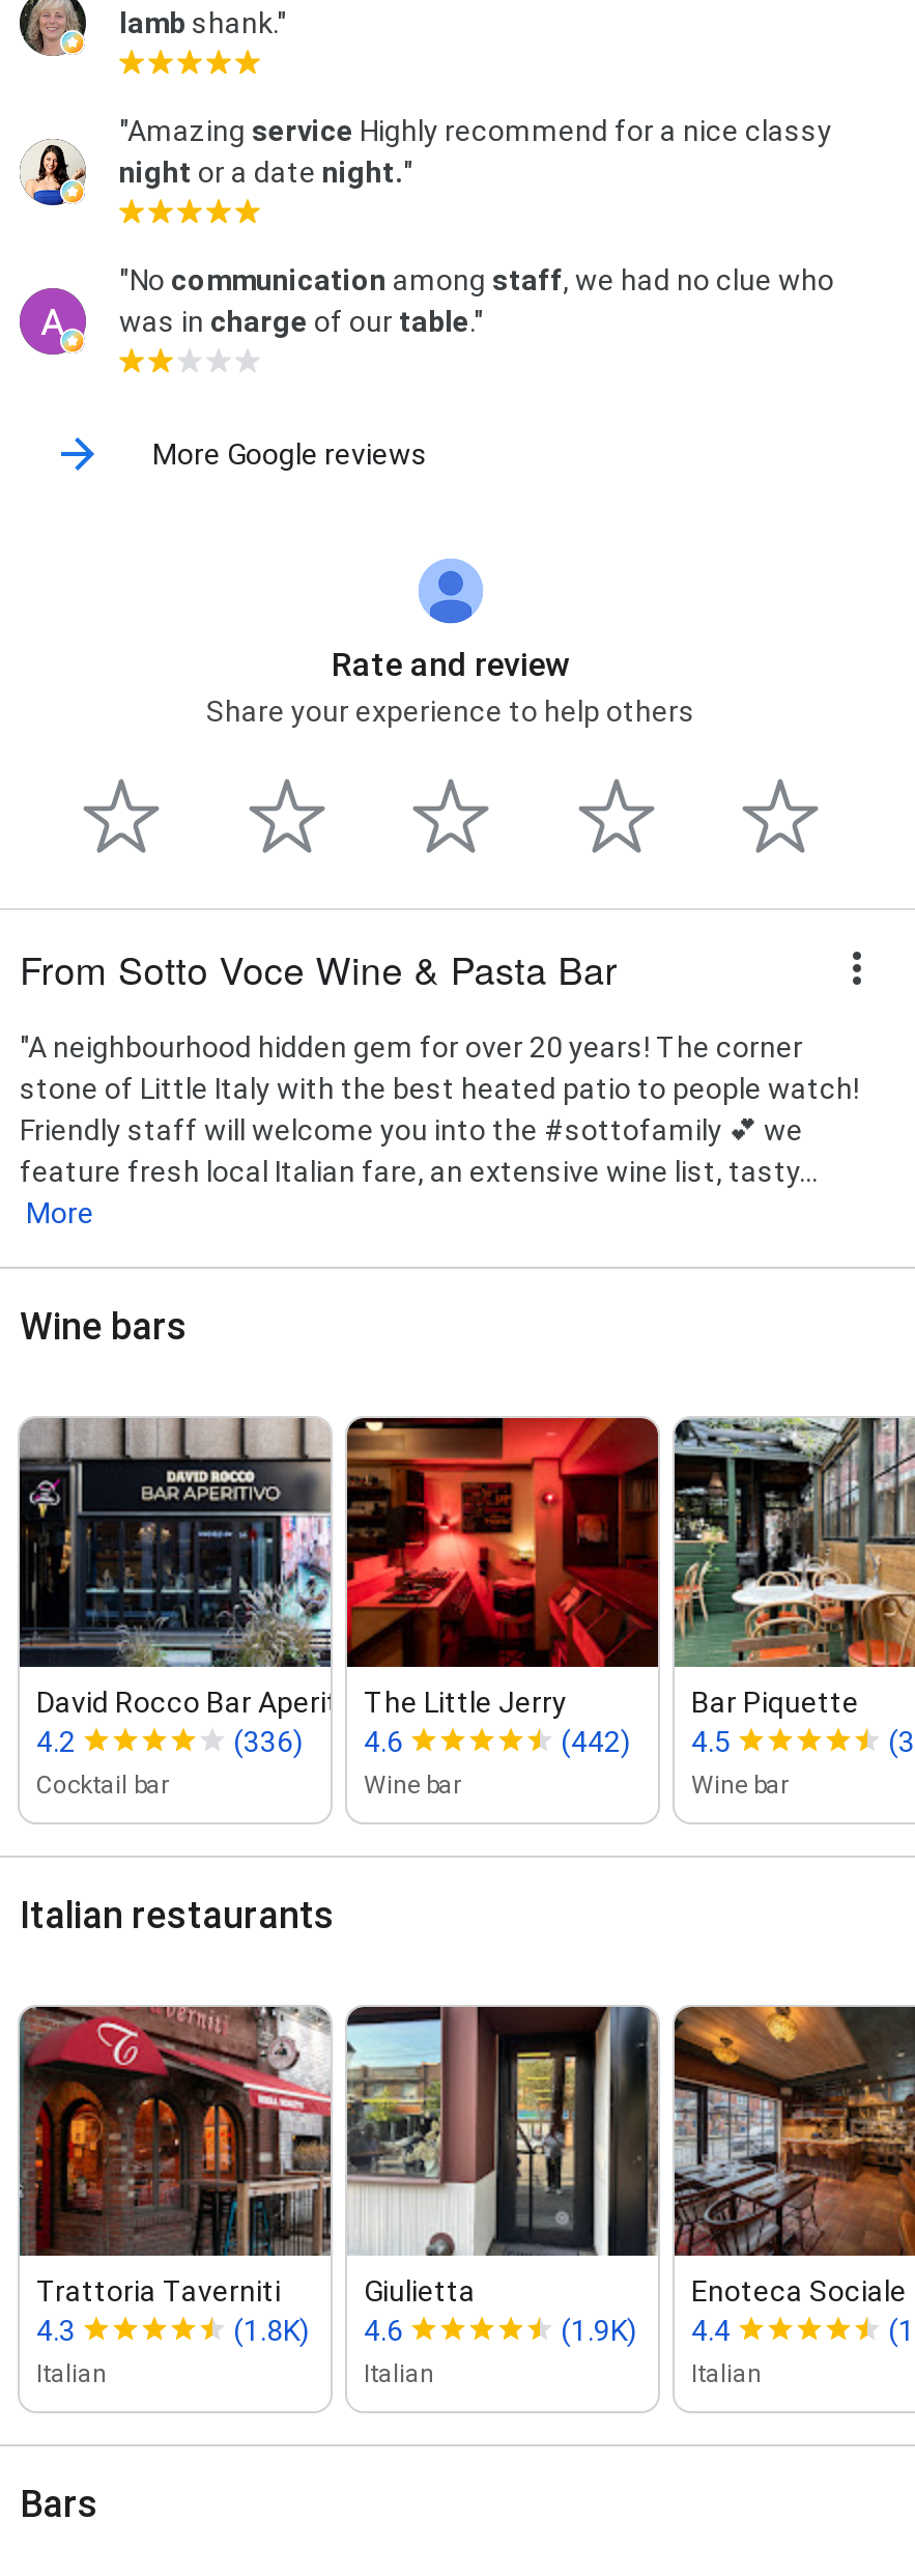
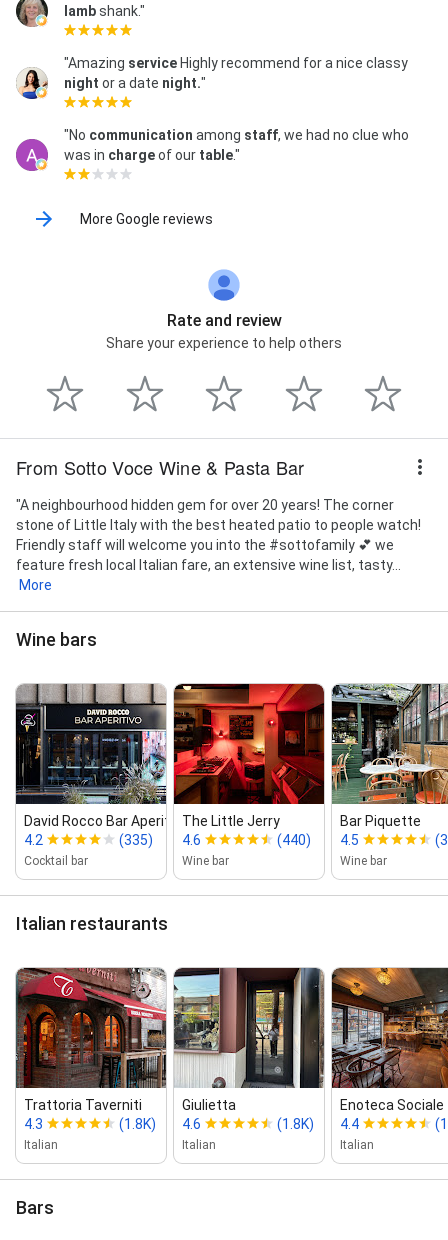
[233,1724,403,1757] (336) 4.6 -> [119,832,201,848] (335) 4.6
[561,1724,731,1757] (442) 4.5 -> [277,832,359,848] (440) 4.5
[561,2313,731,2346] (1.9K) 4.4 -> [277,1116,359,1132] (1.8K) 4.4

